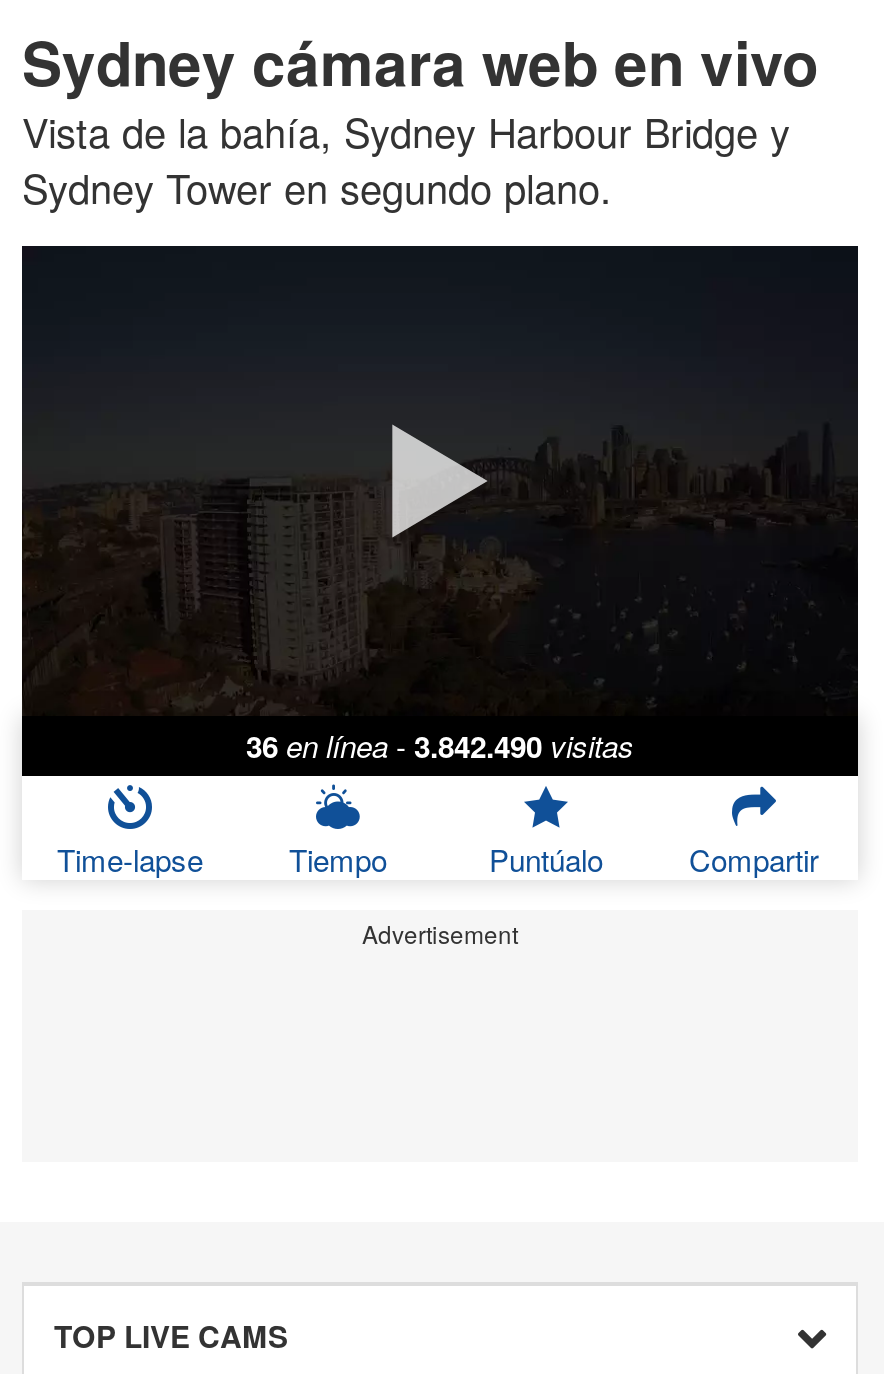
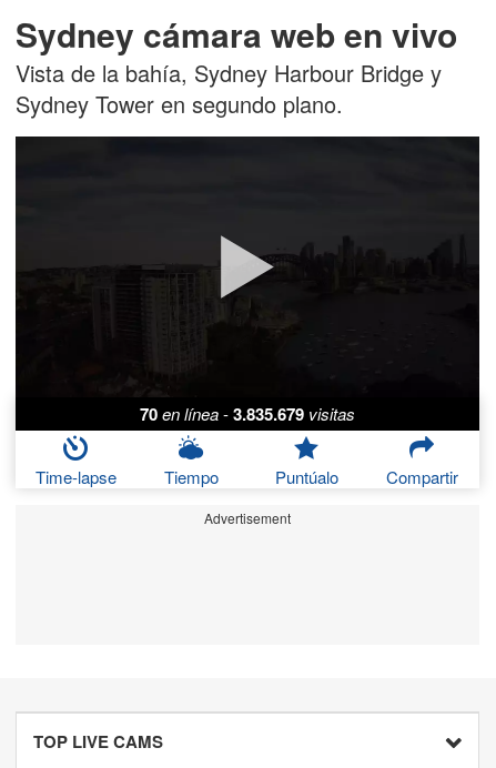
[246,724,634,768] 36 en línea - 3.842.490 visitas -> [140,402,355,426] 70 en línea - 3.835.679 visitas

